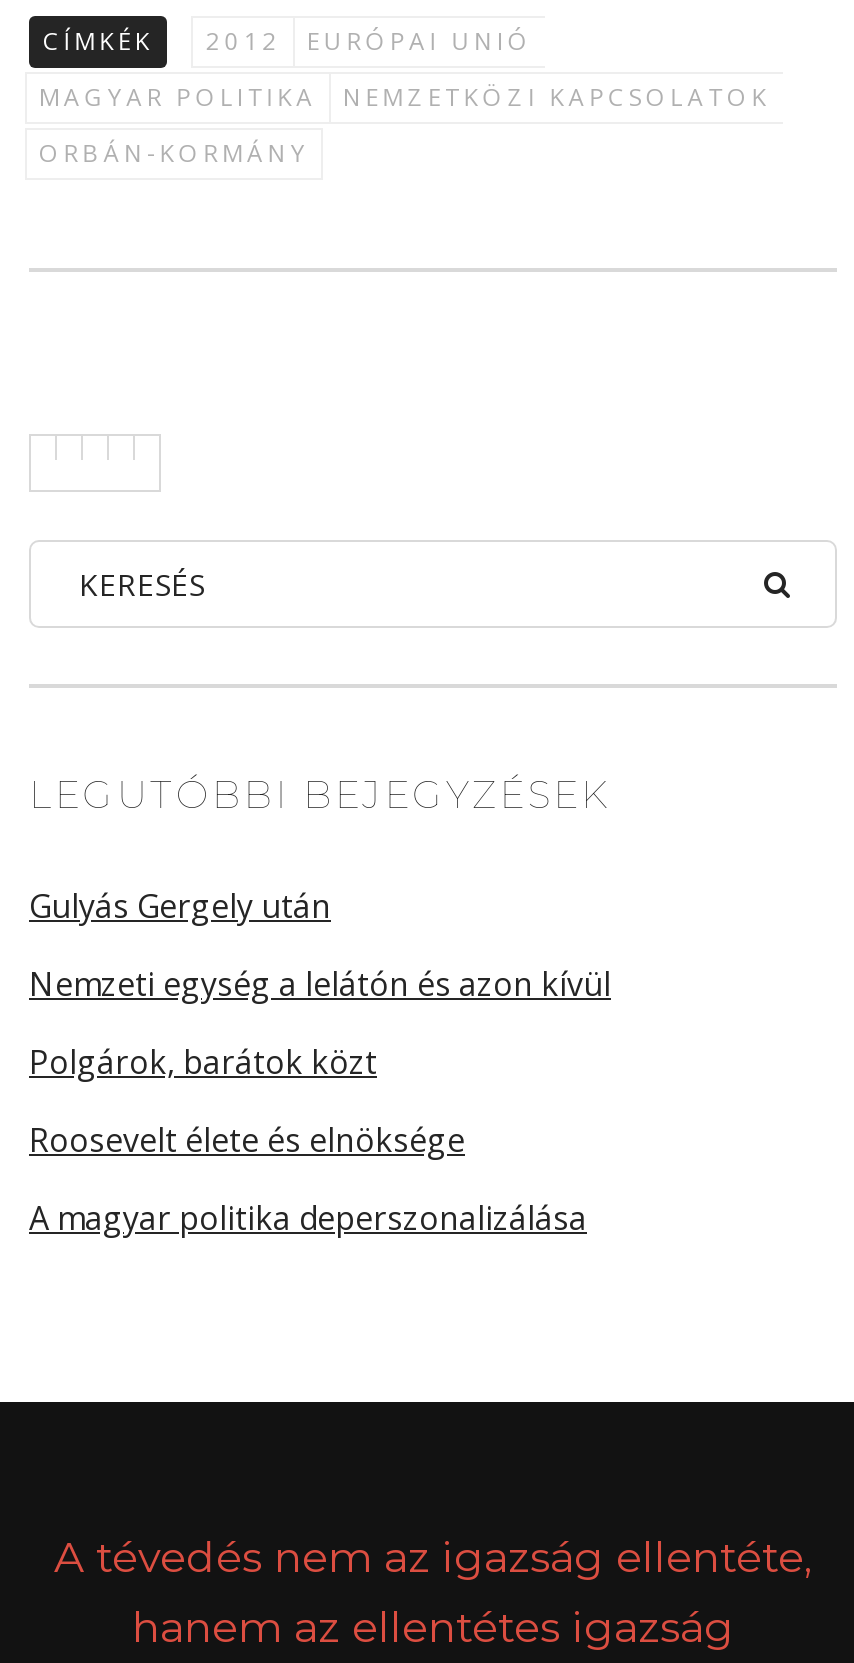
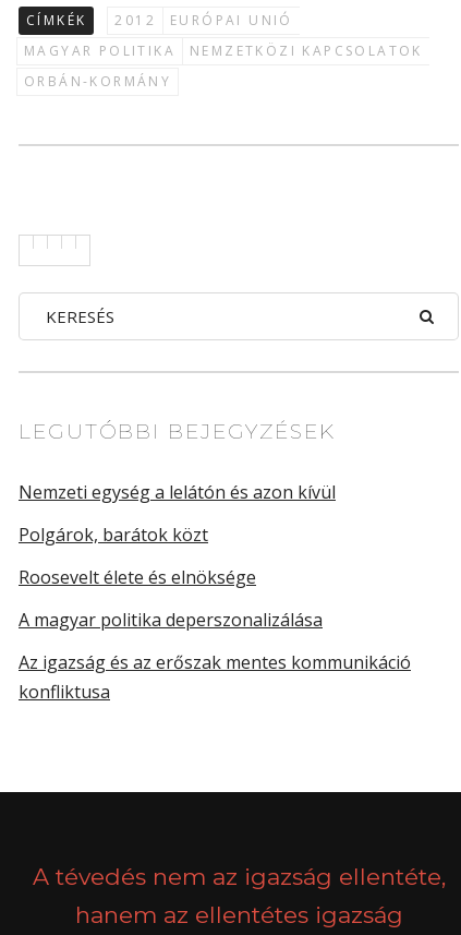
[29,884,331,928] Gulyás Gergely után -> none
moved [29,962,611,1240] -> [19,480,336,632]: Nemzeti egység a lelátón és azon kívül | Polgárok, barátok közt | Roosevelt élete és elnöksége | A magyar politika deperszonalizálása
none -> [19,650,411,704] Az igazság és az erőszak mentes kommunikáció | konfliktusa

